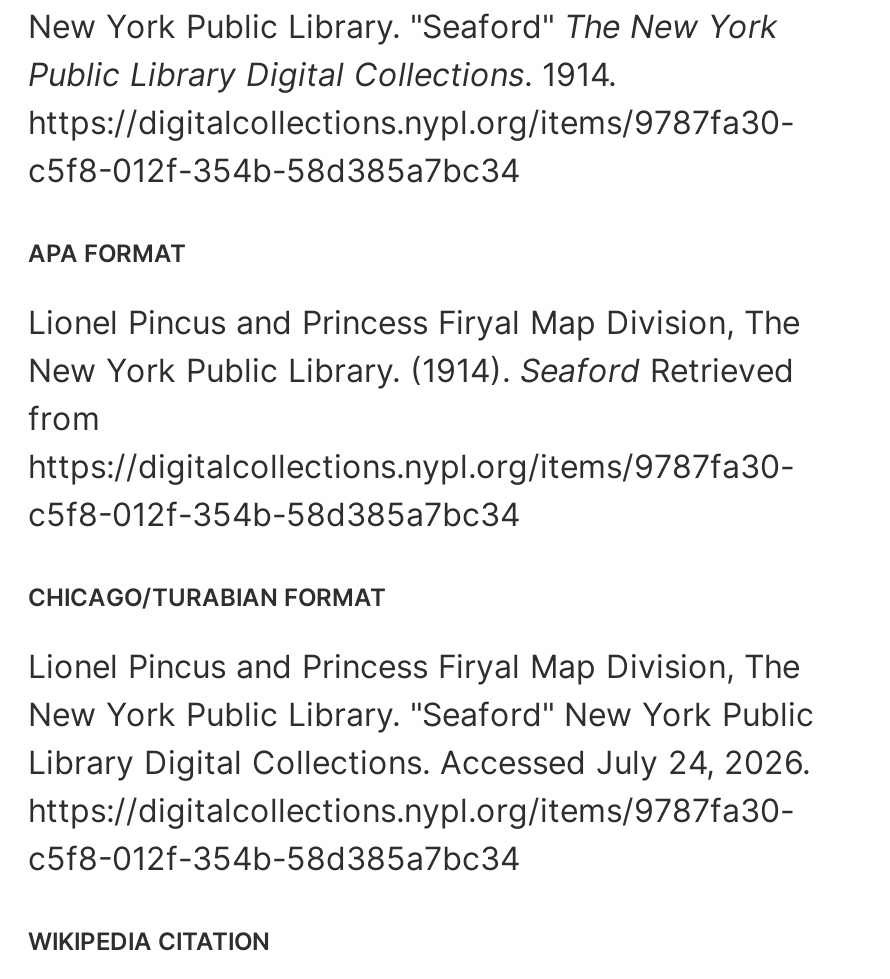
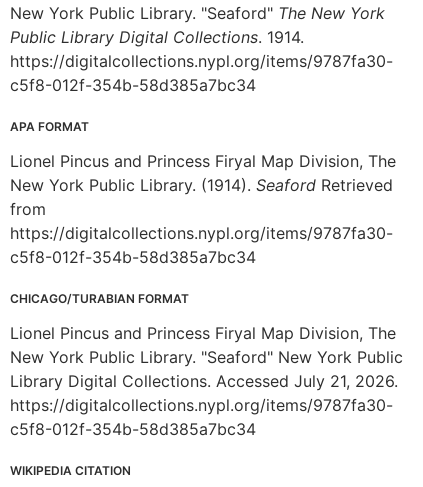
[28,742,810,782] Library Digital Collections. Accessed July 24, 2026. -> [10,371,398,391] Library Digital Collections. Accessed July 21, 2026.

